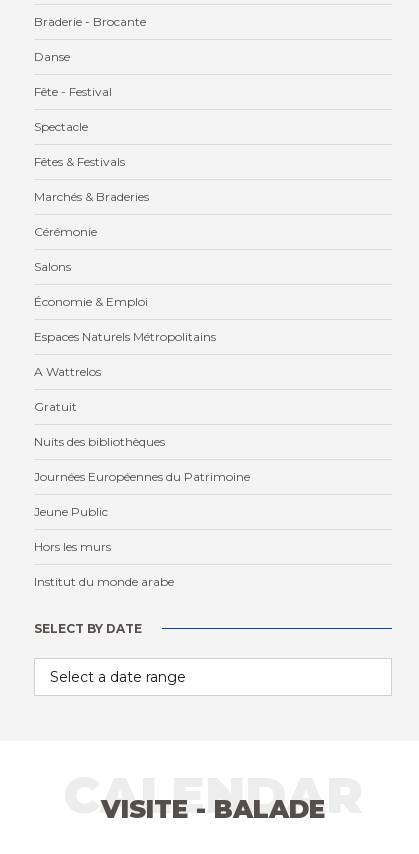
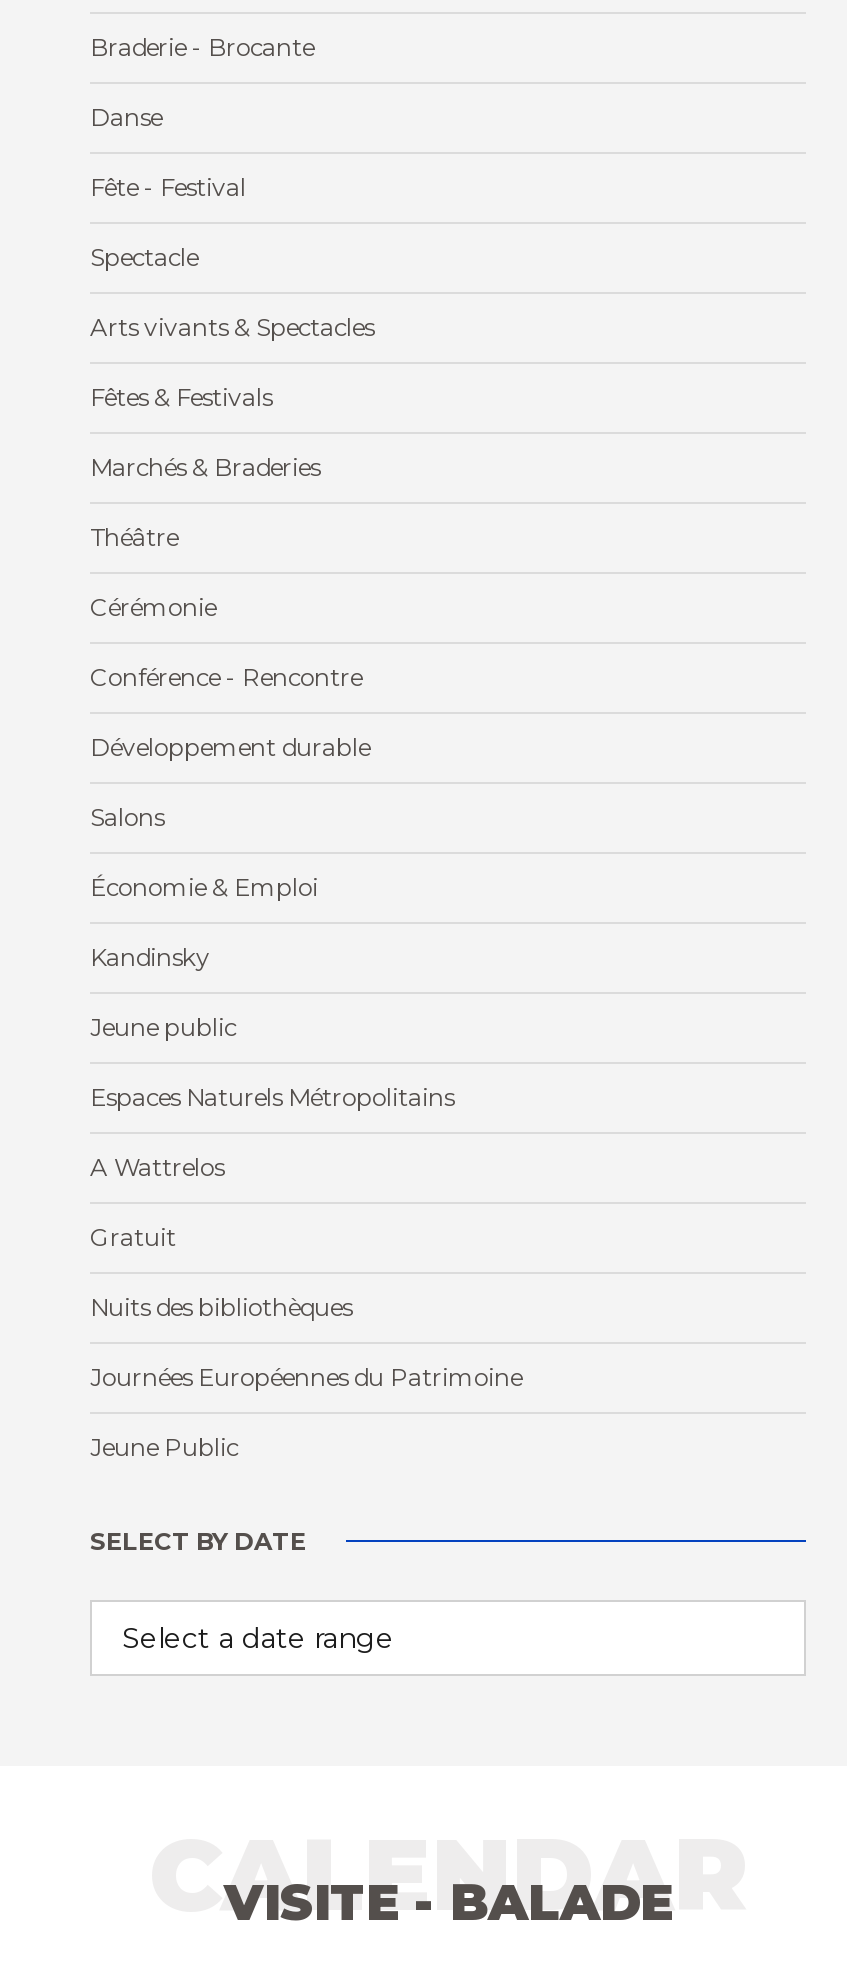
none -> [90,312,374,342] Arts vivants & Spectacles
none -> [90,522,178,552] Théâtre
none -> [90,662,370,762] Conférence - Rencontre | Développement durable
none -> [90,942,236,1042] Kandinsky | Jeune public
moved [34,329,250,519] -> [90,1082,522,1462]: Espaces Naturels Métropolitains | A Wattrelos | Gratuit | Nuits des bibliothèques | Journées Européennes du Patrimoine | Jeune Public
[34,539,174,589] Hors les murs | Institut du monde arabe -> none

